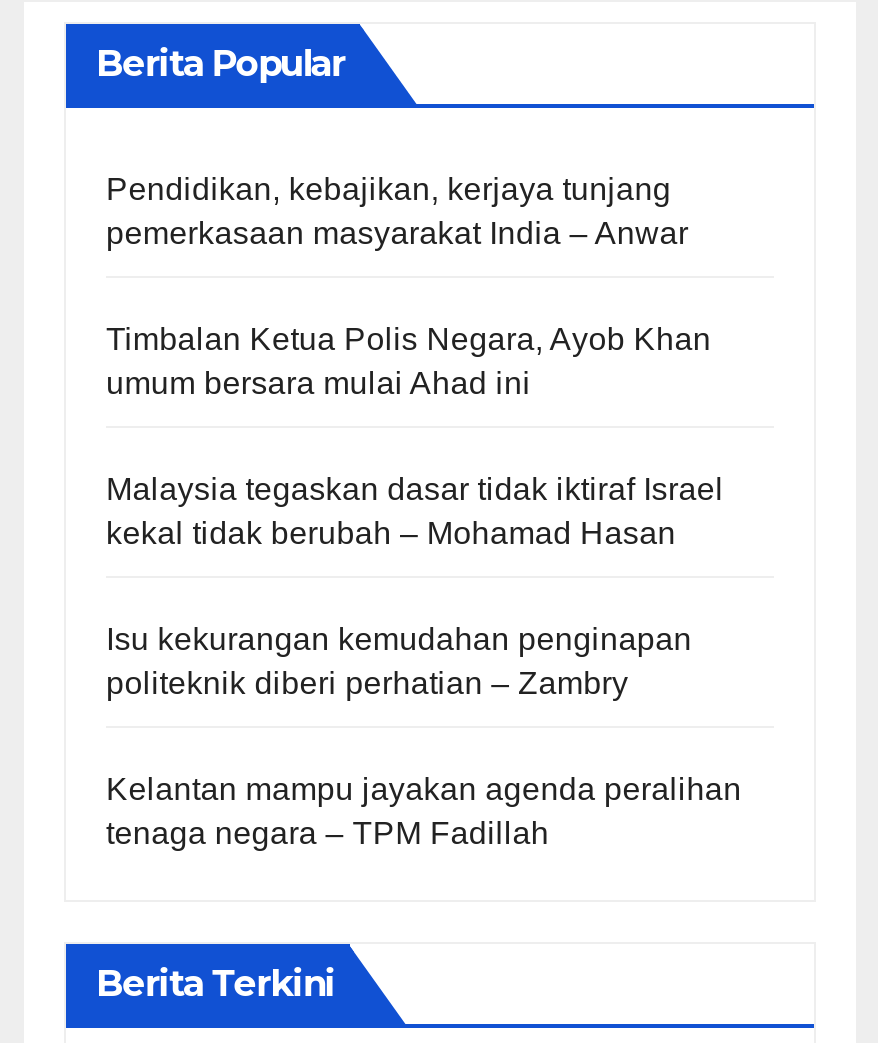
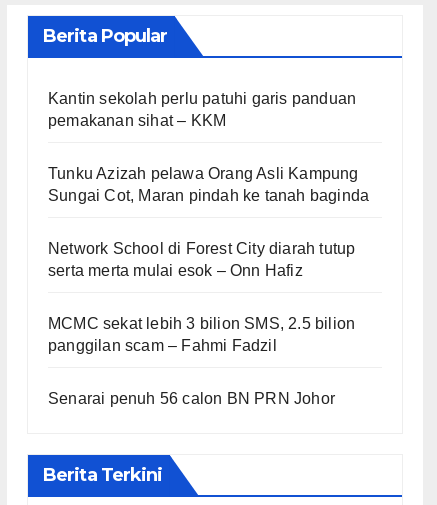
[106,171,688,249] Pendidikan, kebajikan, kerjaya tunjang | pemerkasaan masyarakat India – Anwar -> [48,90,356,129] Kantin sekolah perlu patuhi garis panduan | pemakanan sihat – KKM
[106,321,711,399] Timbalan Ketua Polis Negara, Ayob Khan | umum bersara mulai Ahad ini -> [48,165,369,204] Tunku Azizah pelawa Orang Asli Kampung | Sungai Cot, Maran pindah ke tanah baginda
[106,471,724,549] Malaysia tegaskan dasar tidak iktiraf Israel | kekal tidak berubah – Mohamad Hasan -> [48,240,355,279] Network School di Forest City diarah tutup | serta merta mulai esok – Onn Hafiz
[106,621,692,699] Isu kekurangan kemudahan penginapan | politeknik diberi perhatian – Zambry -> [48,315,355,354] MCMC sekat lebih 3 bilion SMS, 2.5 bilion | panggilan scam – Fahmi Fadzil
[106,771,742,849] Kelantan mampu jayakan agenda peralihan | tenaga negara – TPM Fadillah -> [48,390,335,407] Senarai penuh 56 calon BN PRN Johor

